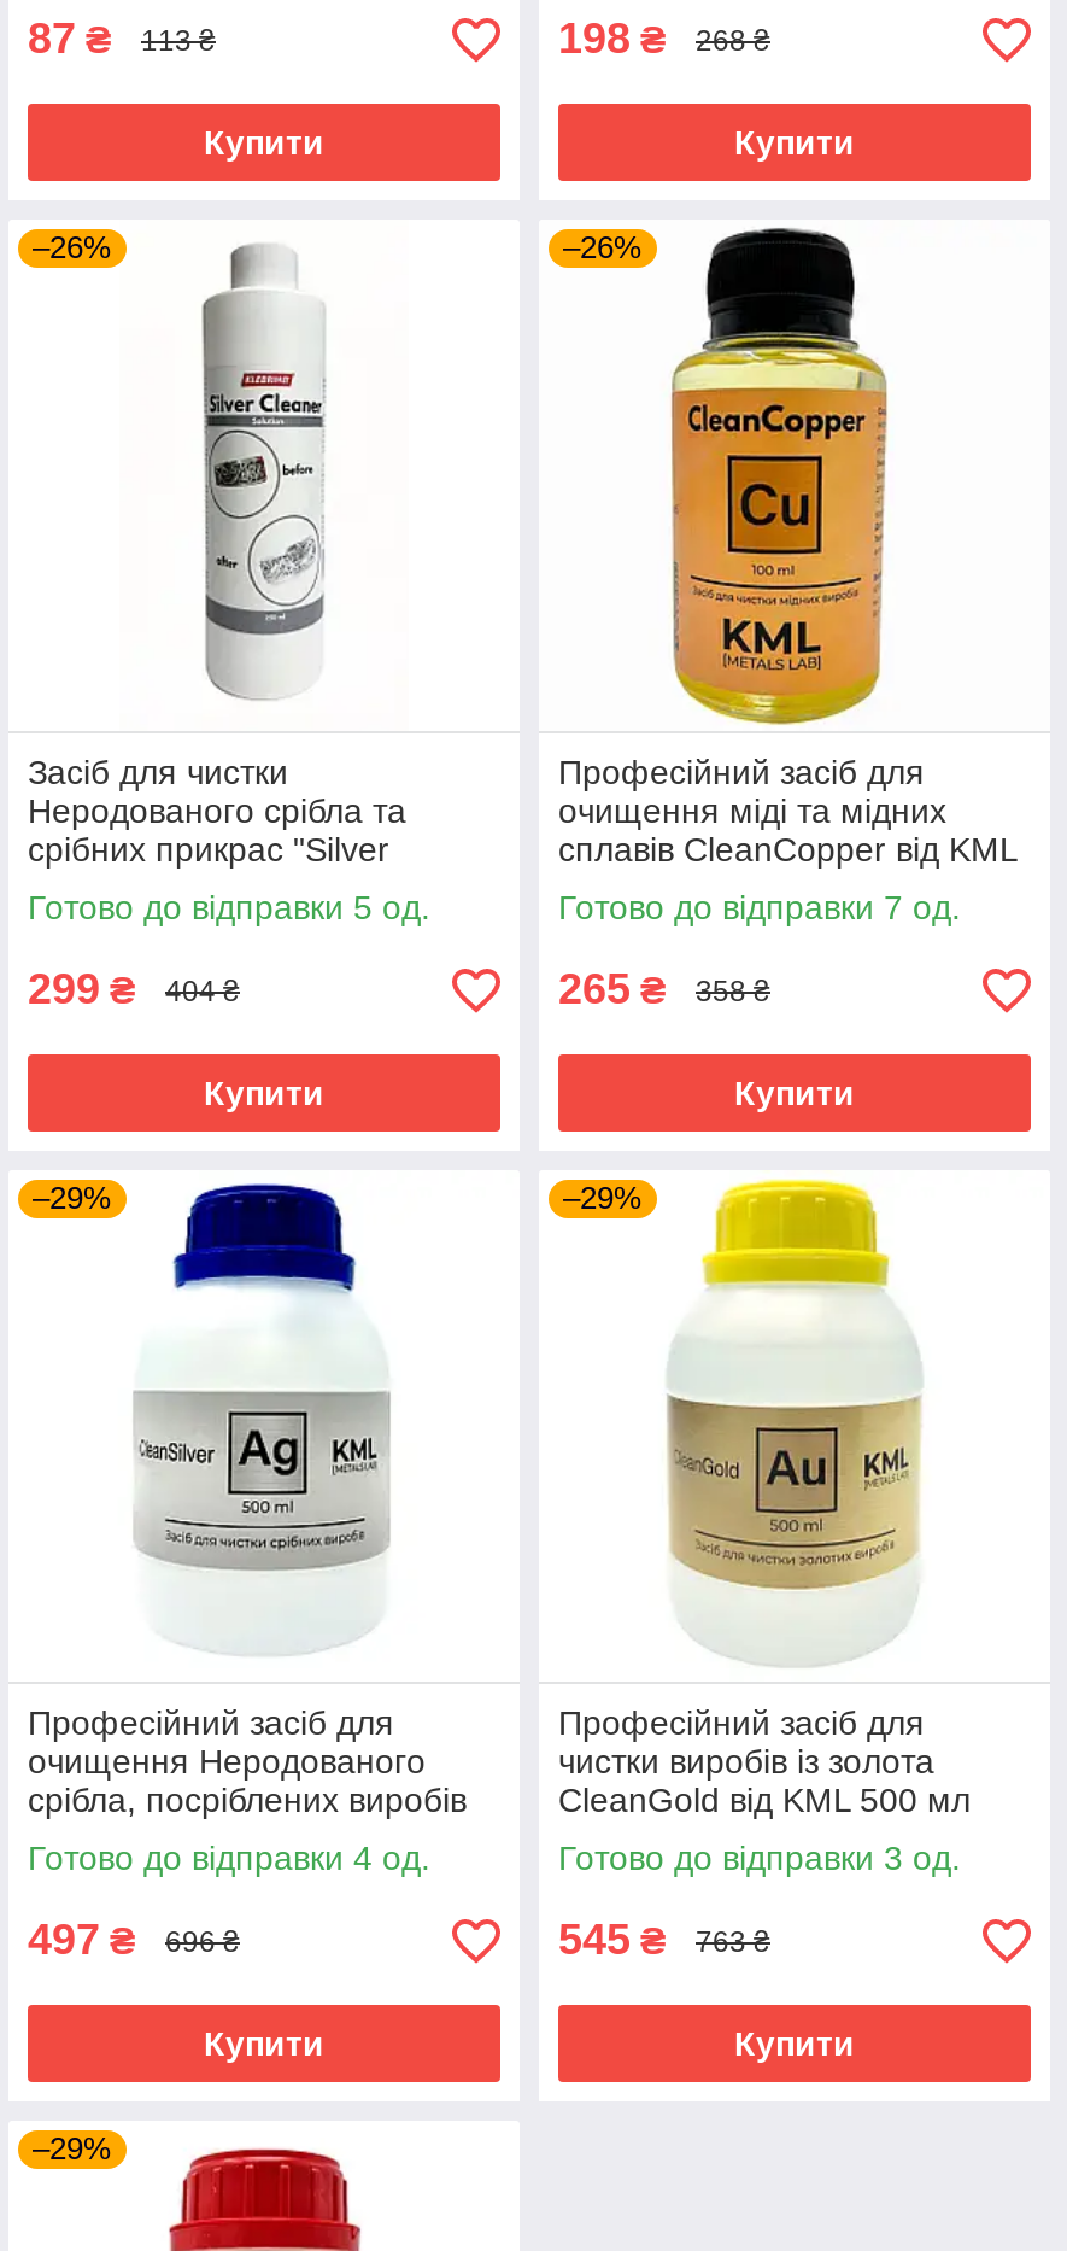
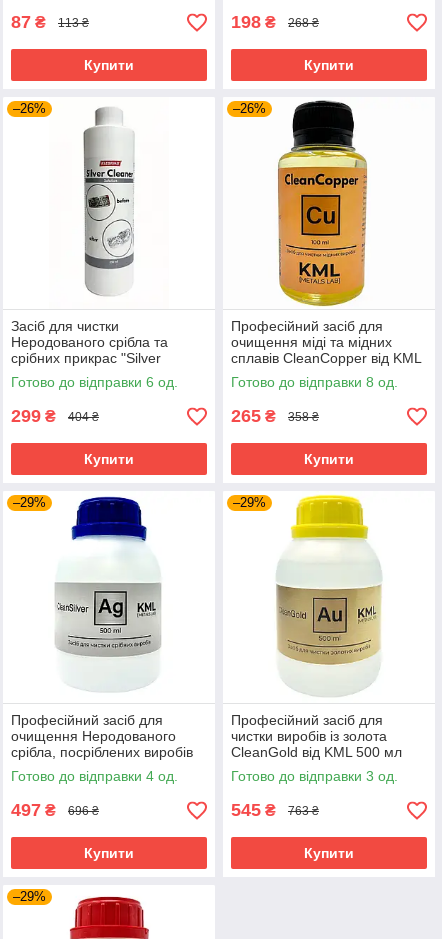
[28,888,430,927] Готово до відправки 5 од. -> [11,374,178,390] Готово до відправки 6 од.
[558,888,961,927] Готово до відправки 7 од. -> [231,374,398,390] Готово до відправки 8 од.

